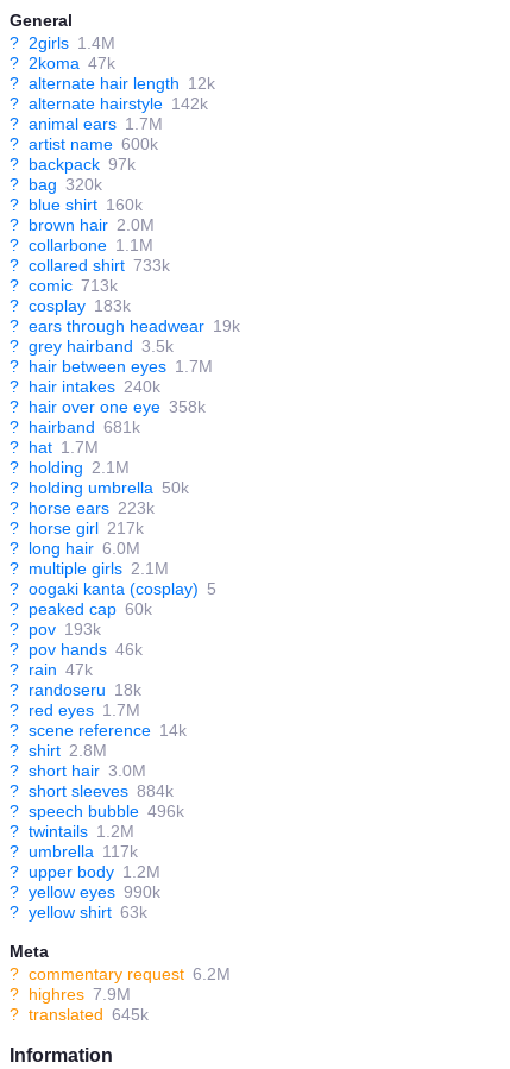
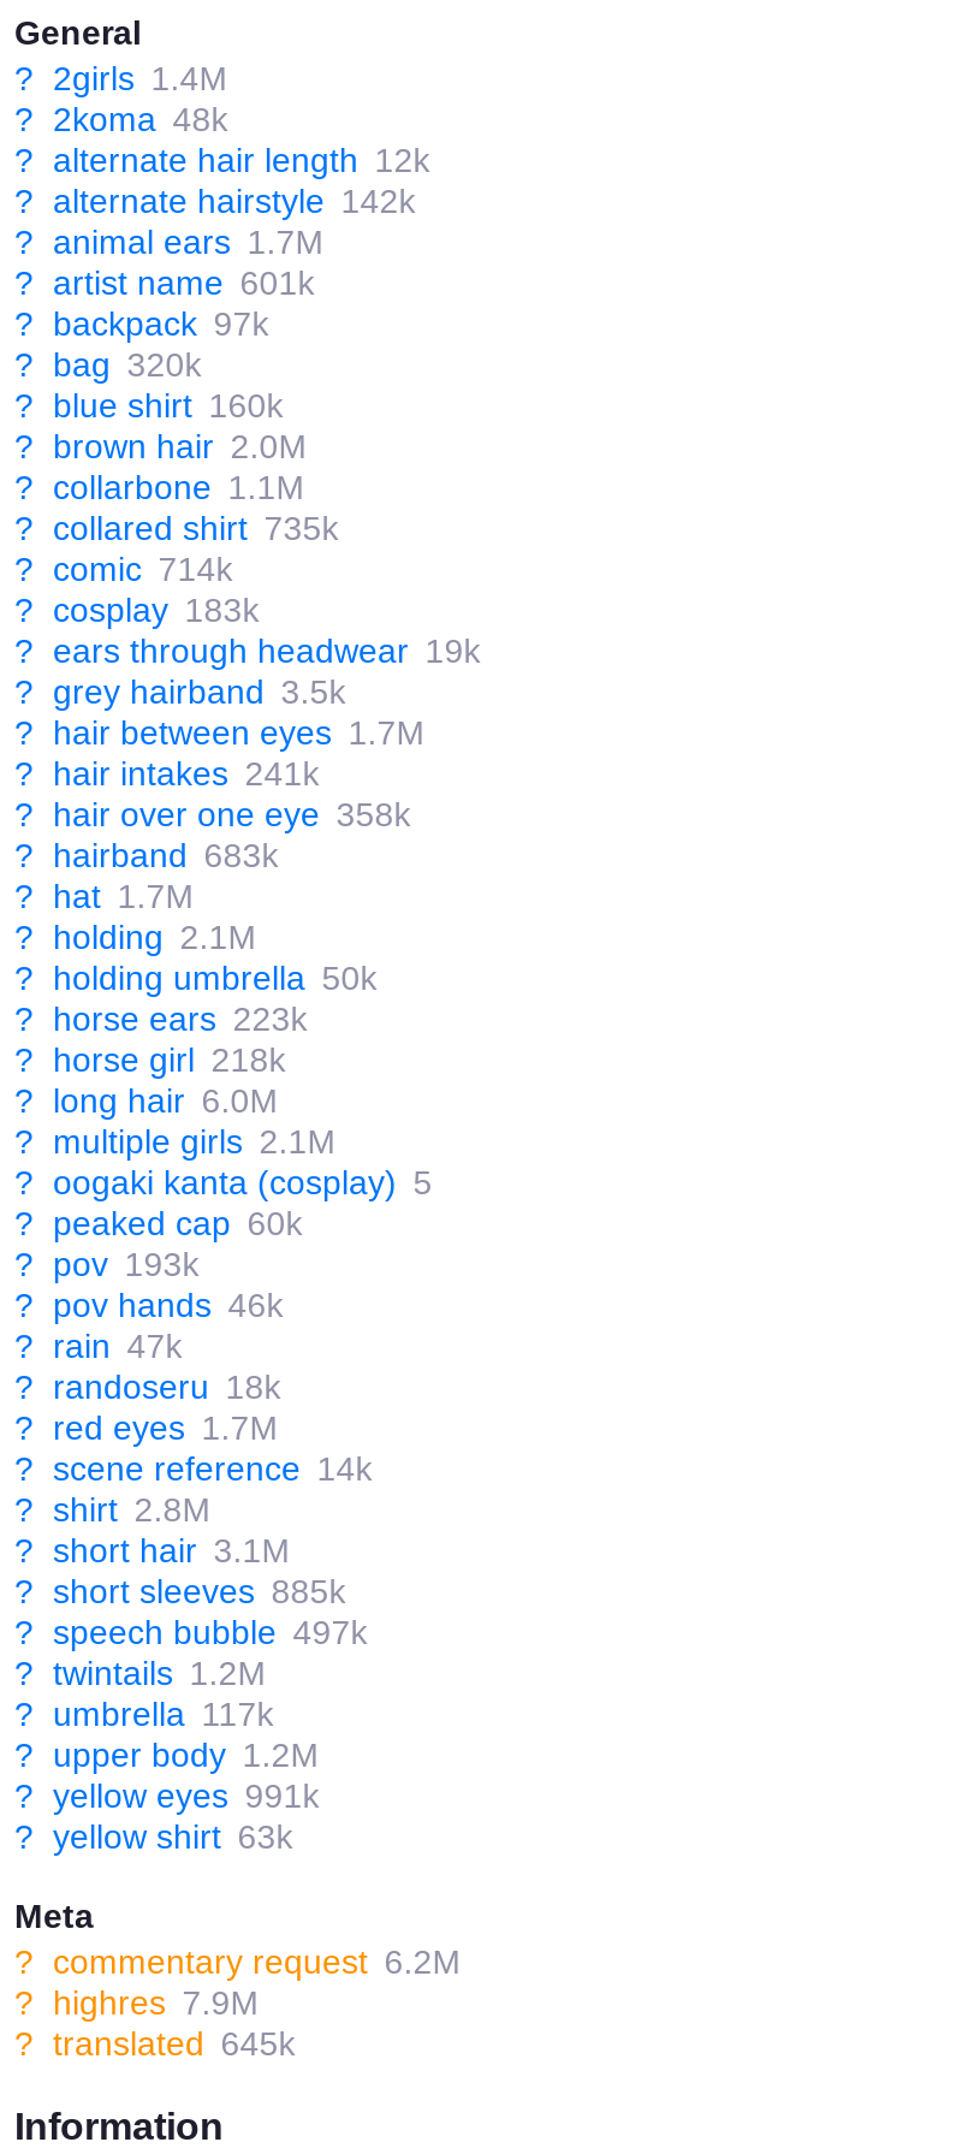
[10,54,115,73] ? 2koma 47k -> [14,101,228,139] ? 2koma 48k
[10,135,158,154] ? artist name 600k -> [14,264,315,303] ? artist name 601k
[10,256,170,275] ? collared shirt 733k -> [14,510,339,548] ? collared shirt 735k
[10,276,117,295] ? comic 713k -> [14,551,233,589] ? comic 714k
[10,377,160,396] ? hair intakes 240k -> [14,755,319,794] ? hair intakes 241k
[10,418,140,437] ? hairband 681k -> [14,837,278,875] ? hairband 683k
[10,519,144,538] ? horse girl 217k -> [14,1041,286,1080] ? horse girl 218k
[10,761,146,781] ? short hair 3.0M -> [14,1532,291,1570] ? short hair 3.1M
[10,782,173,801] ? short sleeves 884k -> [14,1573,346,1611] ? short sleeves 885k
[10,802,184,821] ? speech bubble 496k -> [14,1614,367,1652] ? speech bubble 497k
[10,883,160,902] ? yellow eyes 990k -> [14,1777,319,1816] ? yellow eyes 991k

